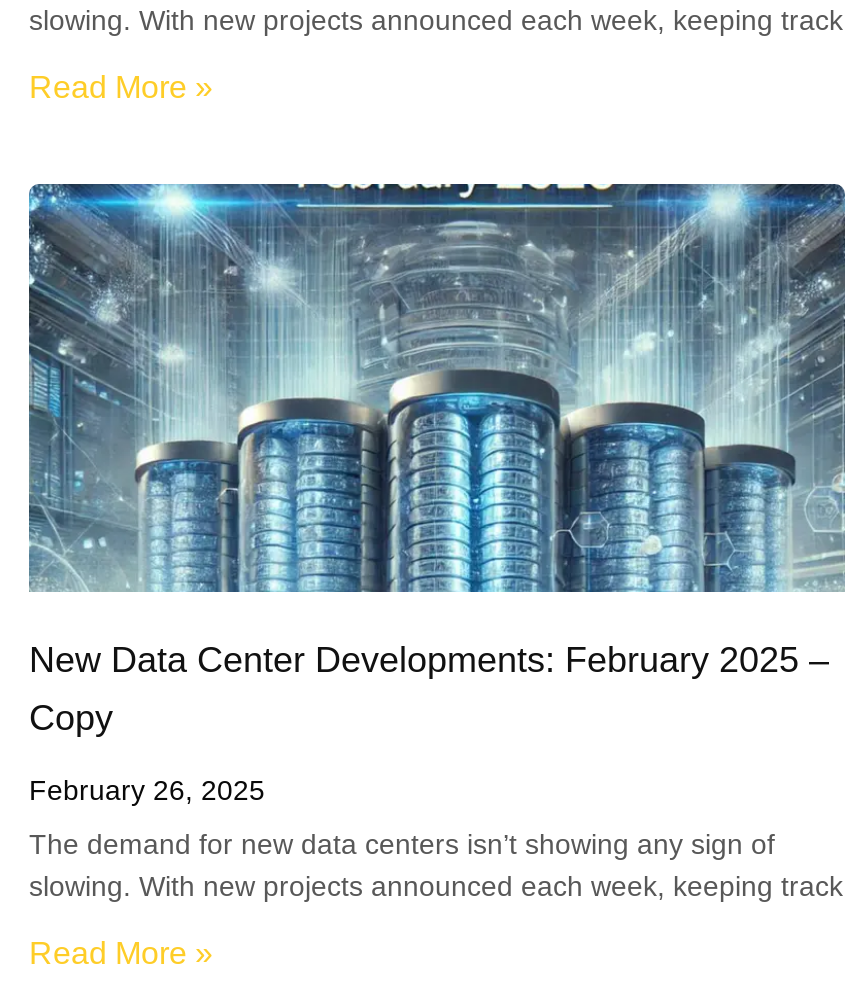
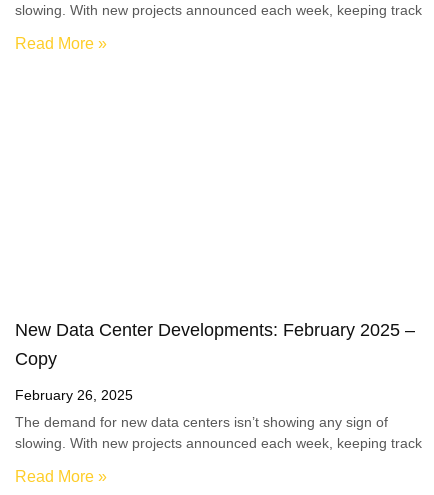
[27,182,847,594] [image] -> none

